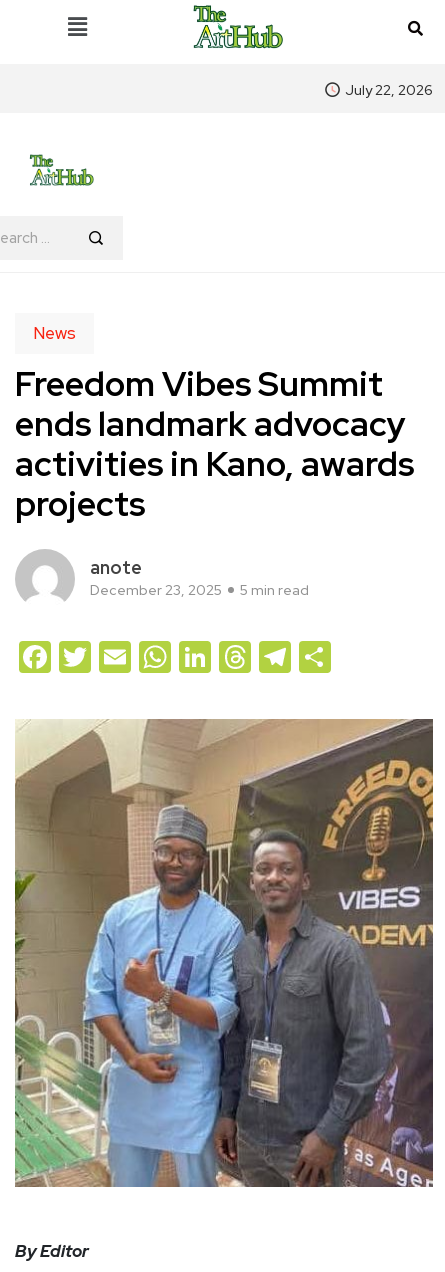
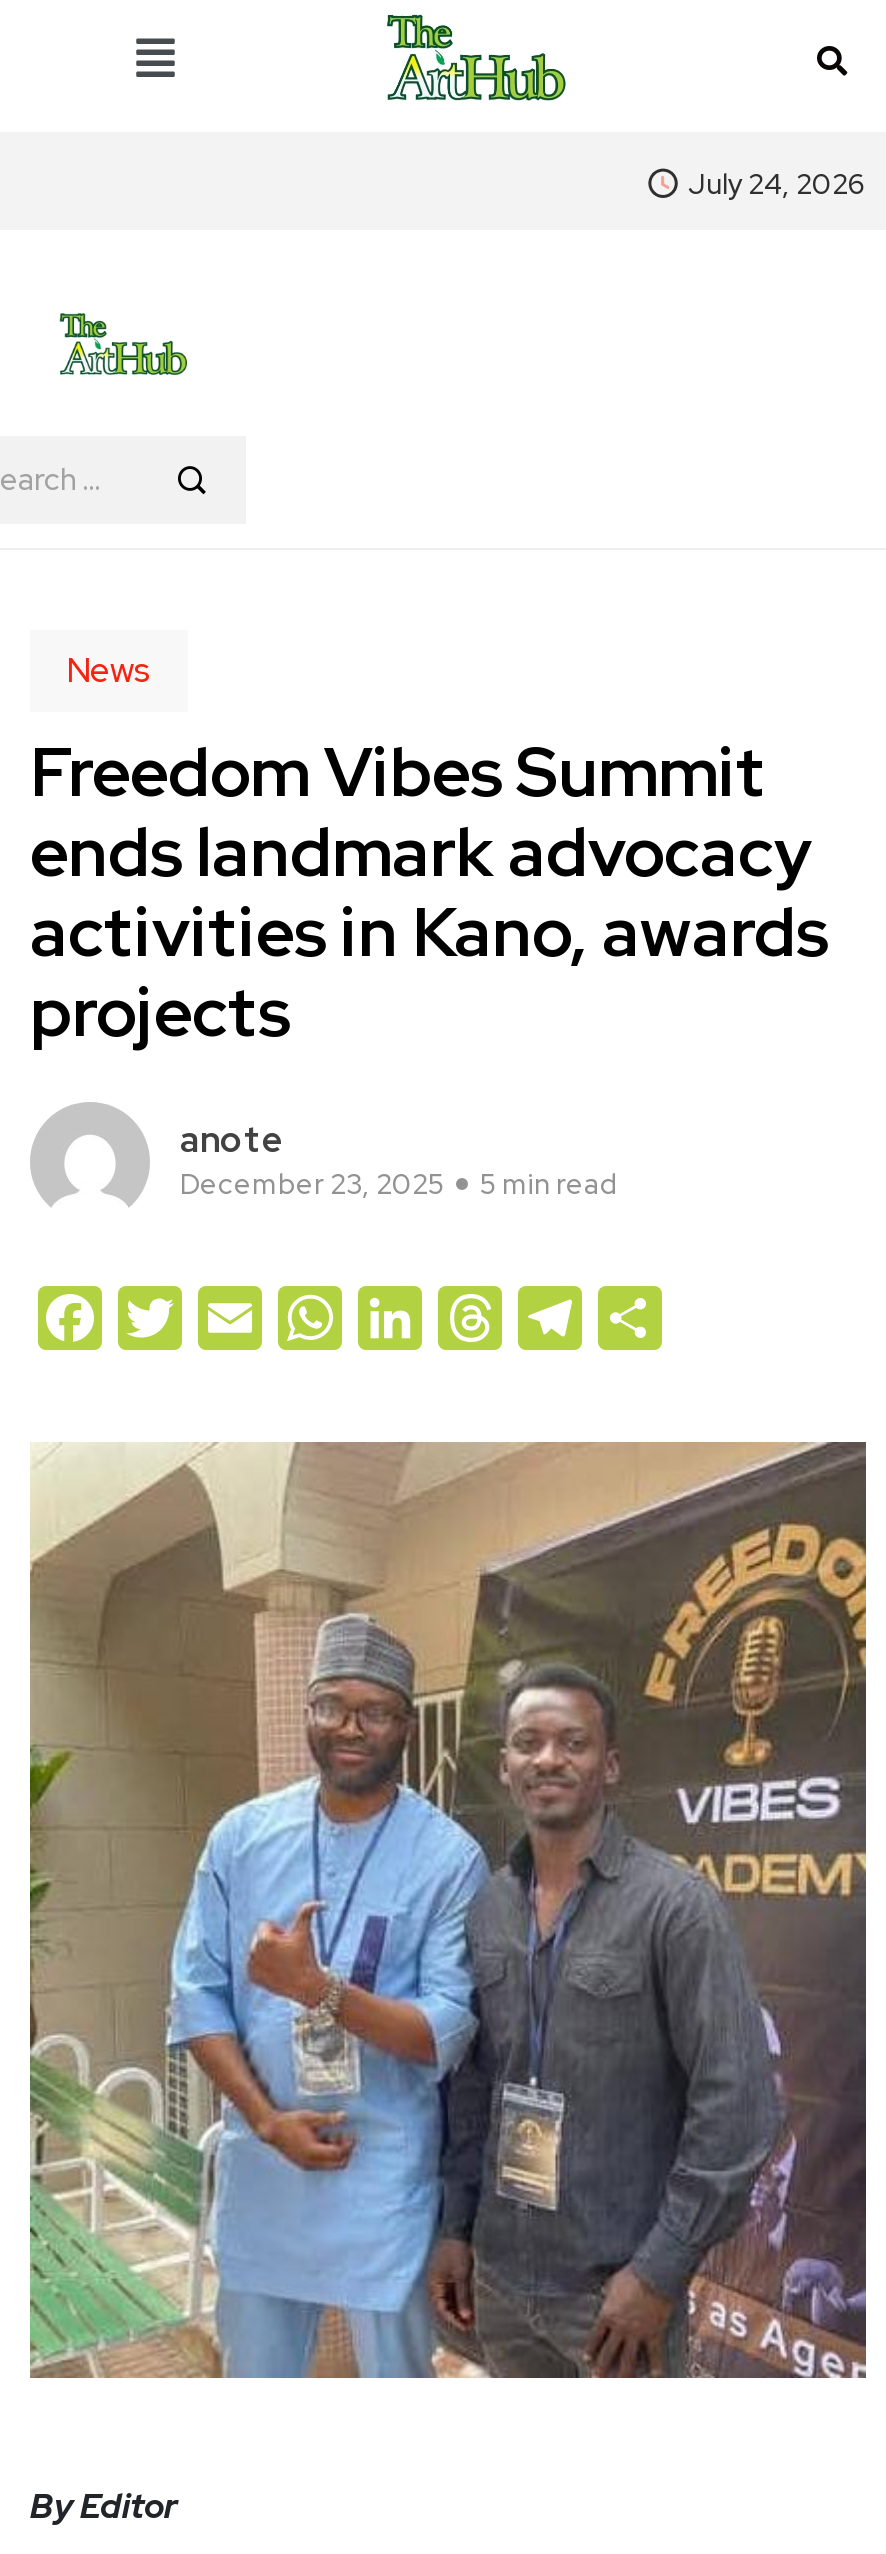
[345,81,433,99] July 22, 2026 -> [688,167,866,203] July 24, 2026

